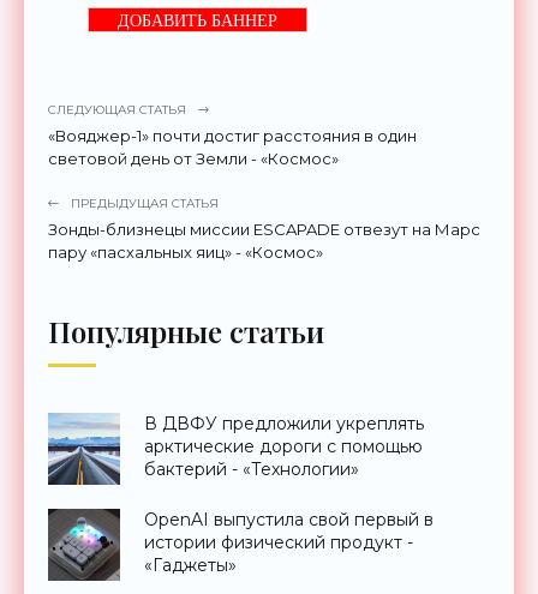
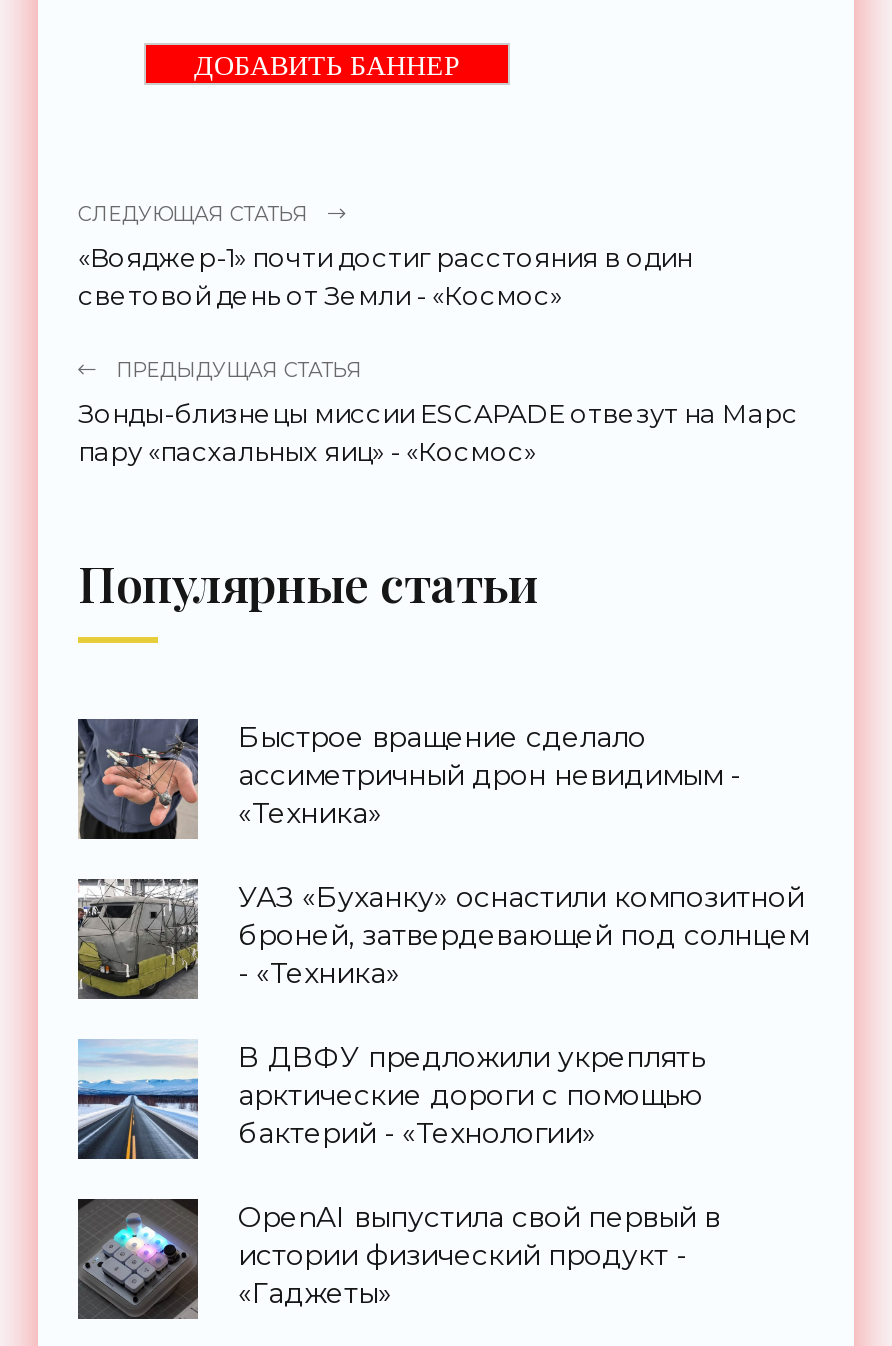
none -> [76,717,808,992] [image] | Быстрое вращение сделало | ассиметричный дрон невидимым - | «Техника» | УАЗ «Буханку» оснастили композитной | броней, затвердевающей под солнцем | - «Техника»
none -> [78,877,200,999] [image]

